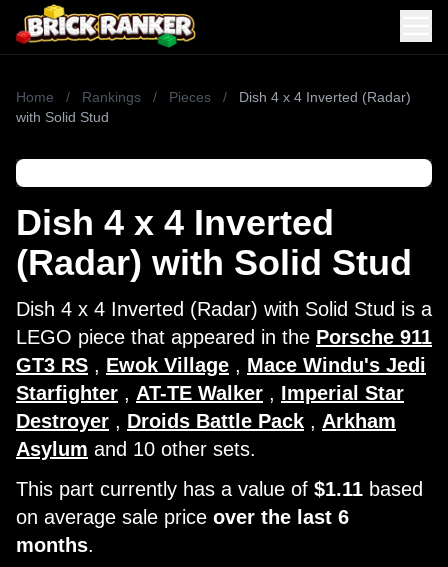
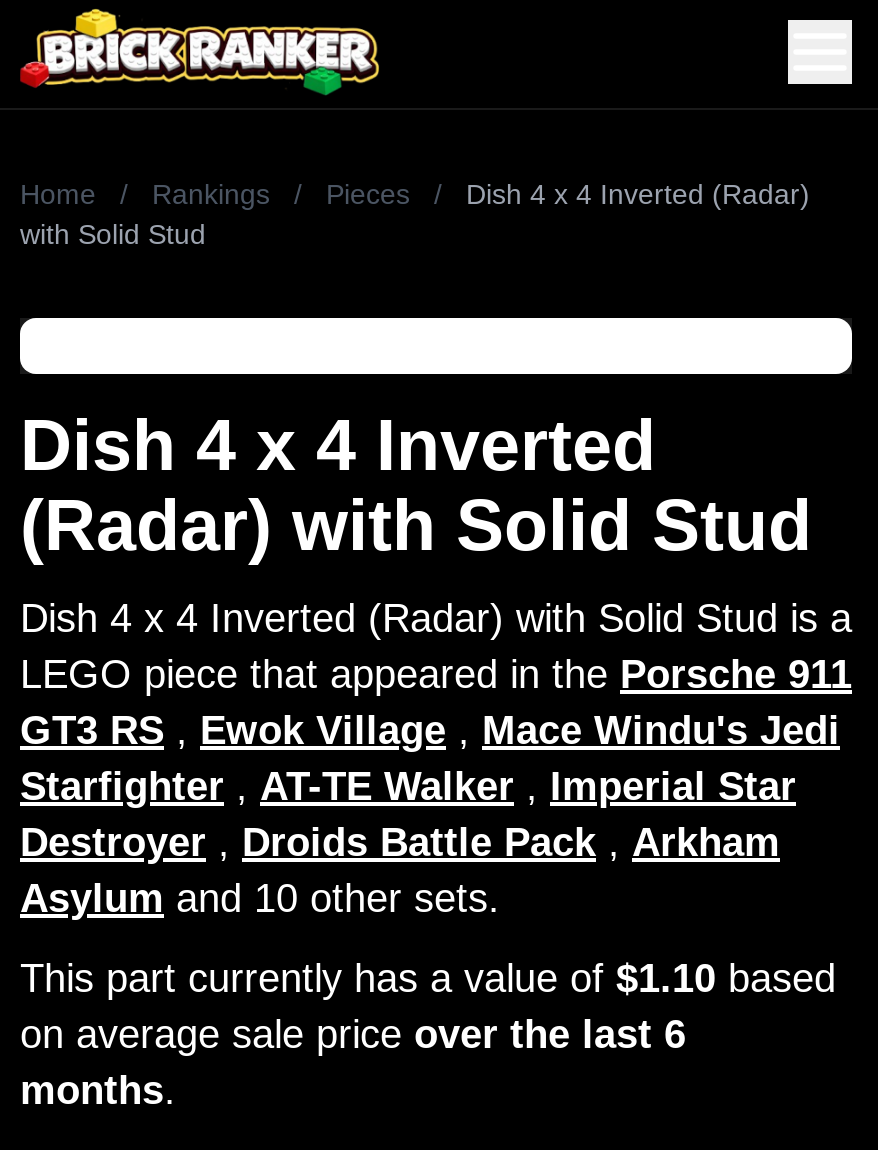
[16,478,423,500] This part currently has a value of $1.11 based -> [20,956,836,1000] This part currently has a value of $1.10 based

